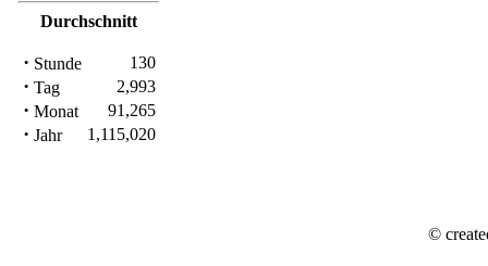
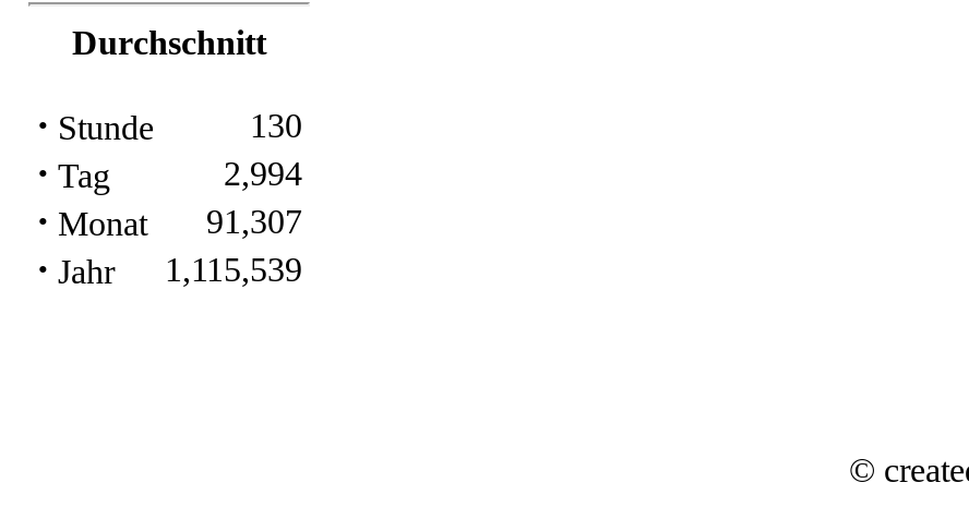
[116,77,155,96] 2,993 -> [224,155,302,192] 2,994
[22,99,155,122] · Monat 91,265 -> [36,198,302,244] · Monat 91,307
[22,123,155,145] · Jahr 1,115,020 -> [36,246,302,292] · Jahr 1,115,539

